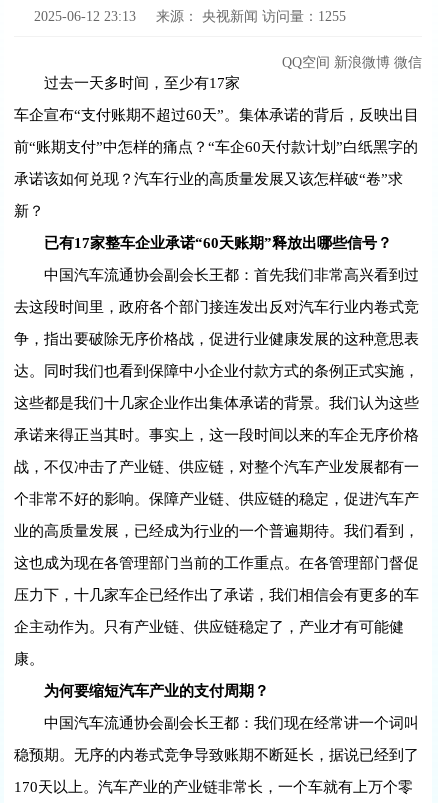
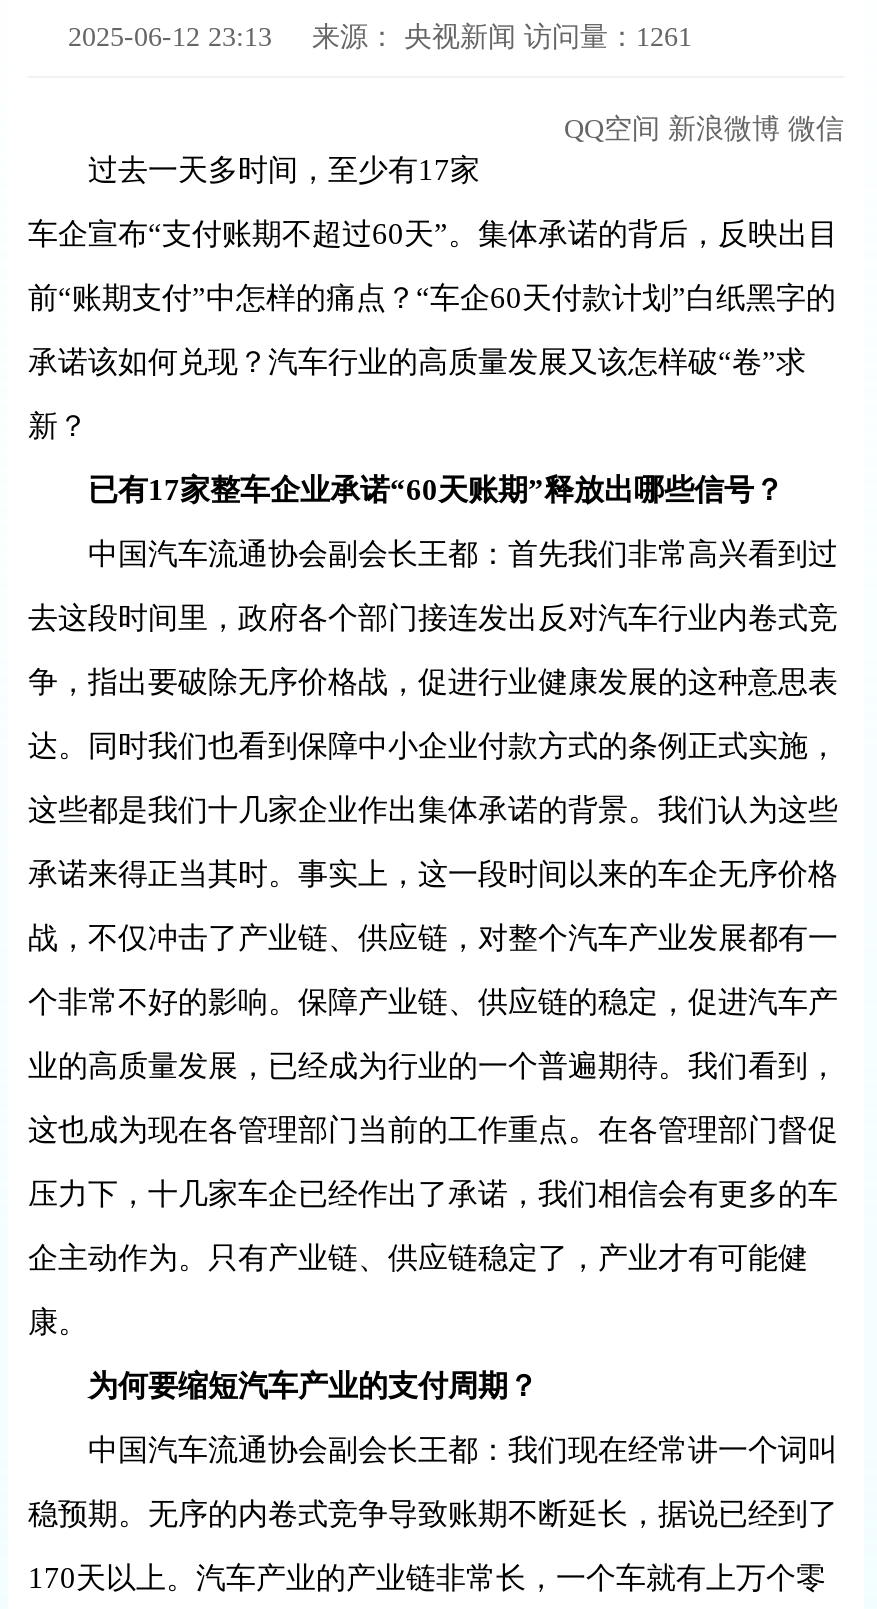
[156,9,346,24] 来源： 央视新闻访问量：1255 -> [312,22,692,52] 来源： 央视新闻访问量：1261

